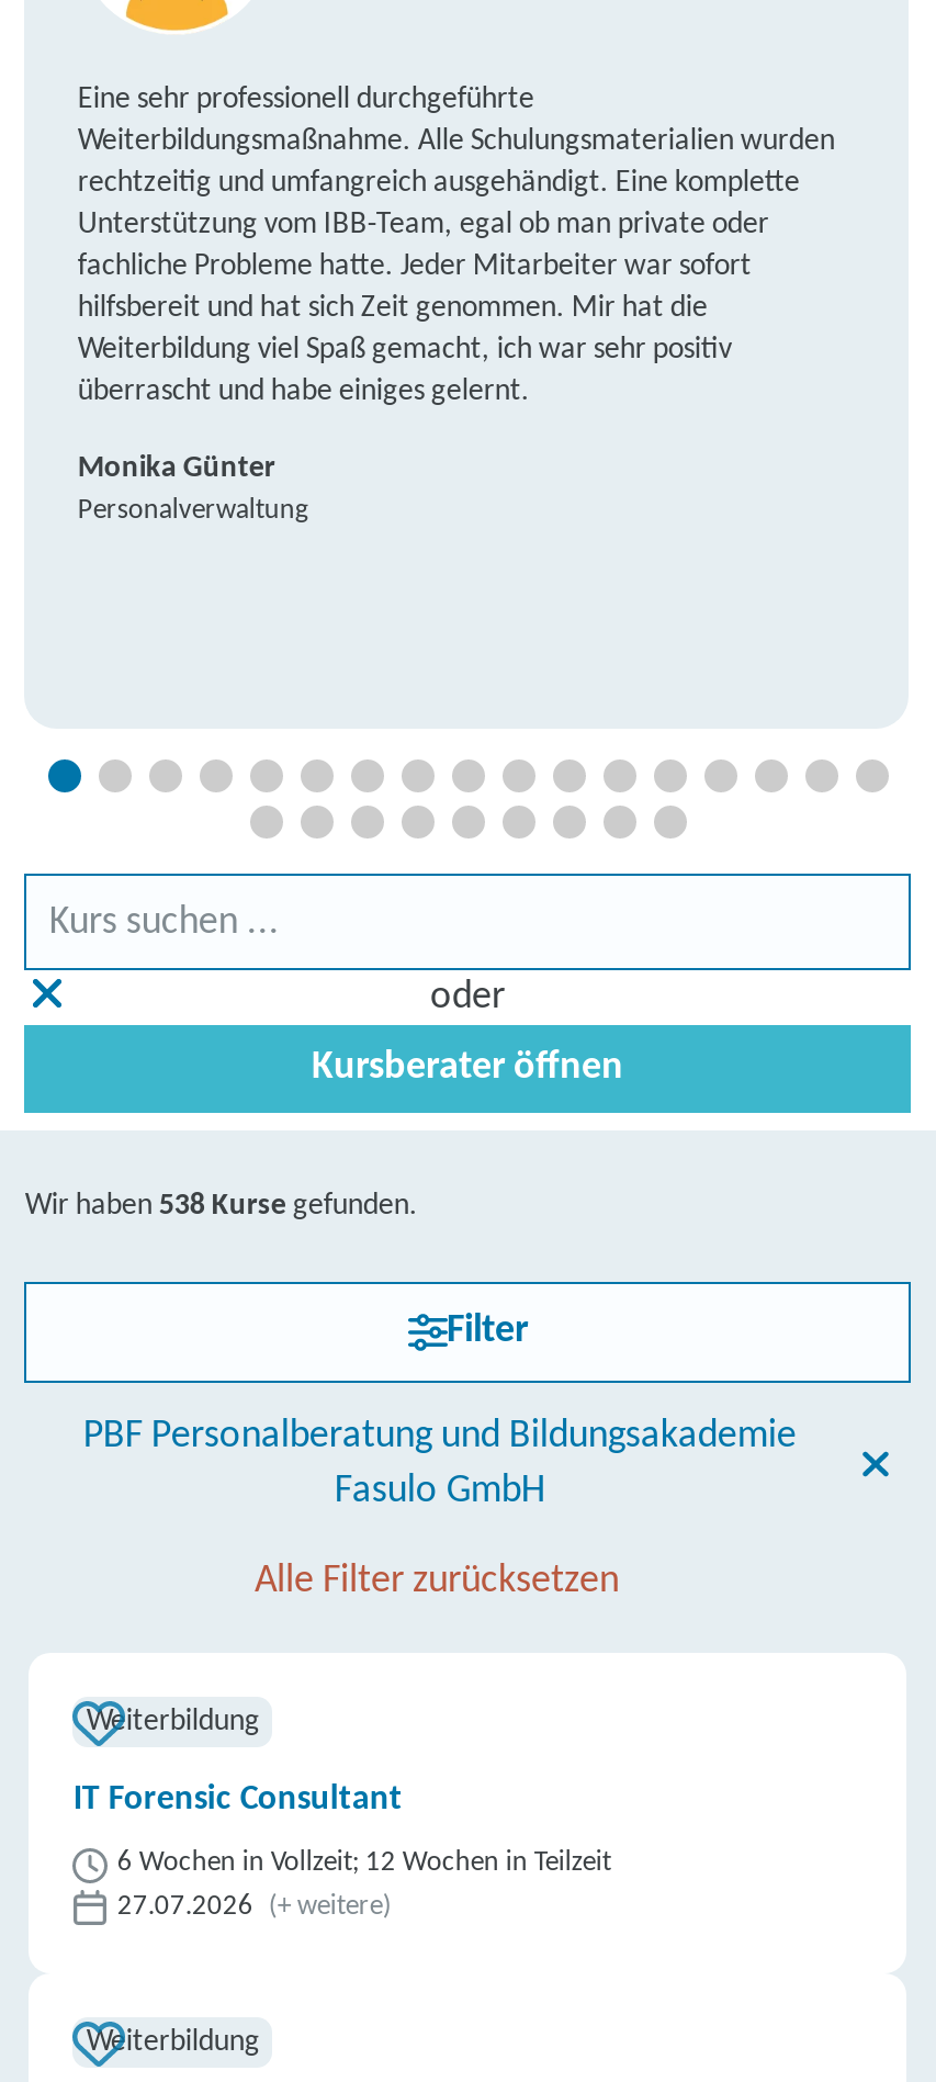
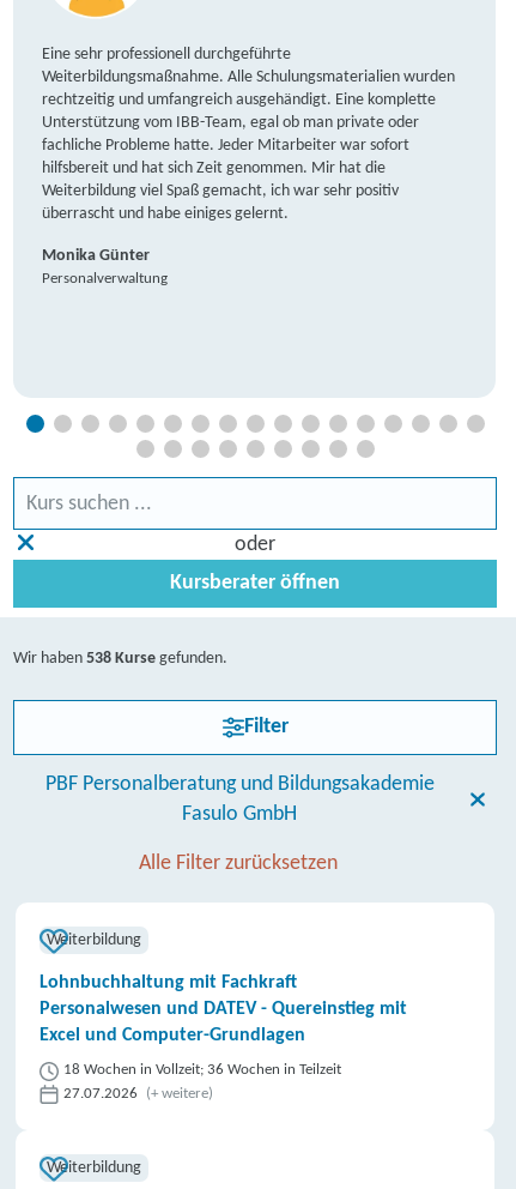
[73,1782,402,1817] IT Forensic Consultant -> [40,973,408,1045] Lohnbuchhaltung mit Fachkraft | Personalwesen und DATEV - Quereinstieg mit | Excel und Computer-Grundlagen
[117,1848,611,1877] 6 Wochen in Vollzeit; 12 Wochen in Teilzeit -> [64,1062,342,1078] 18 Wochen in Vollzeit; 36 Wochen in Teilzeit

